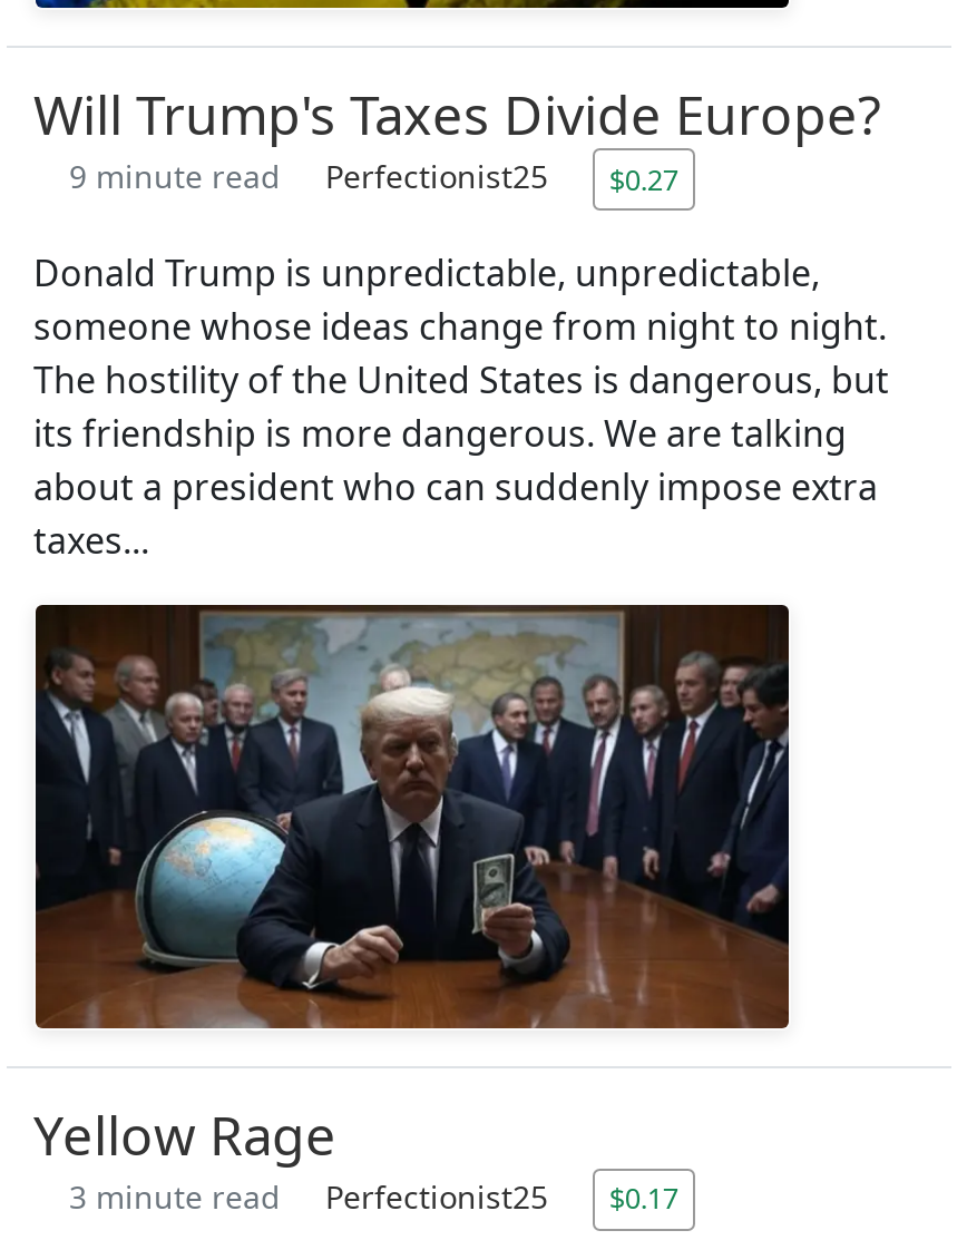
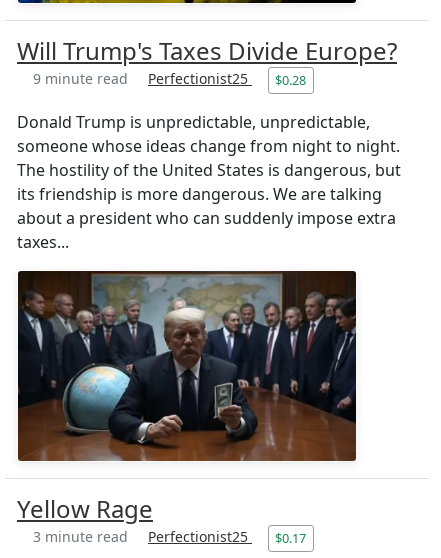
[69,155,678,199] 9 minute read Perfectionist25 $0.27 -> [33,69,306,89] 9 minute read Perfectionist25 $0.28

